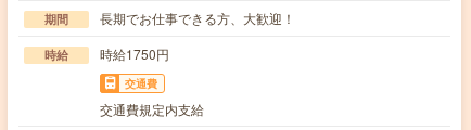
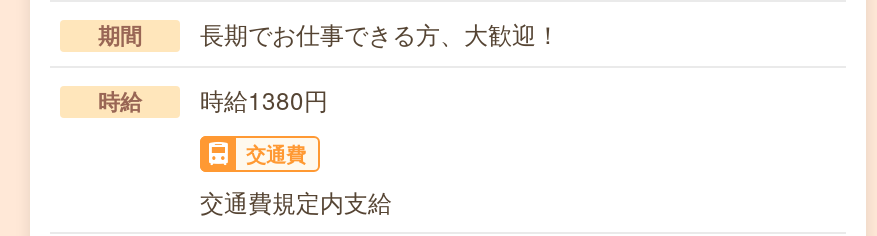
[44,44,169,63] 時給 時給1750円 -> [98,82,328,116] 時給 時給1380円

